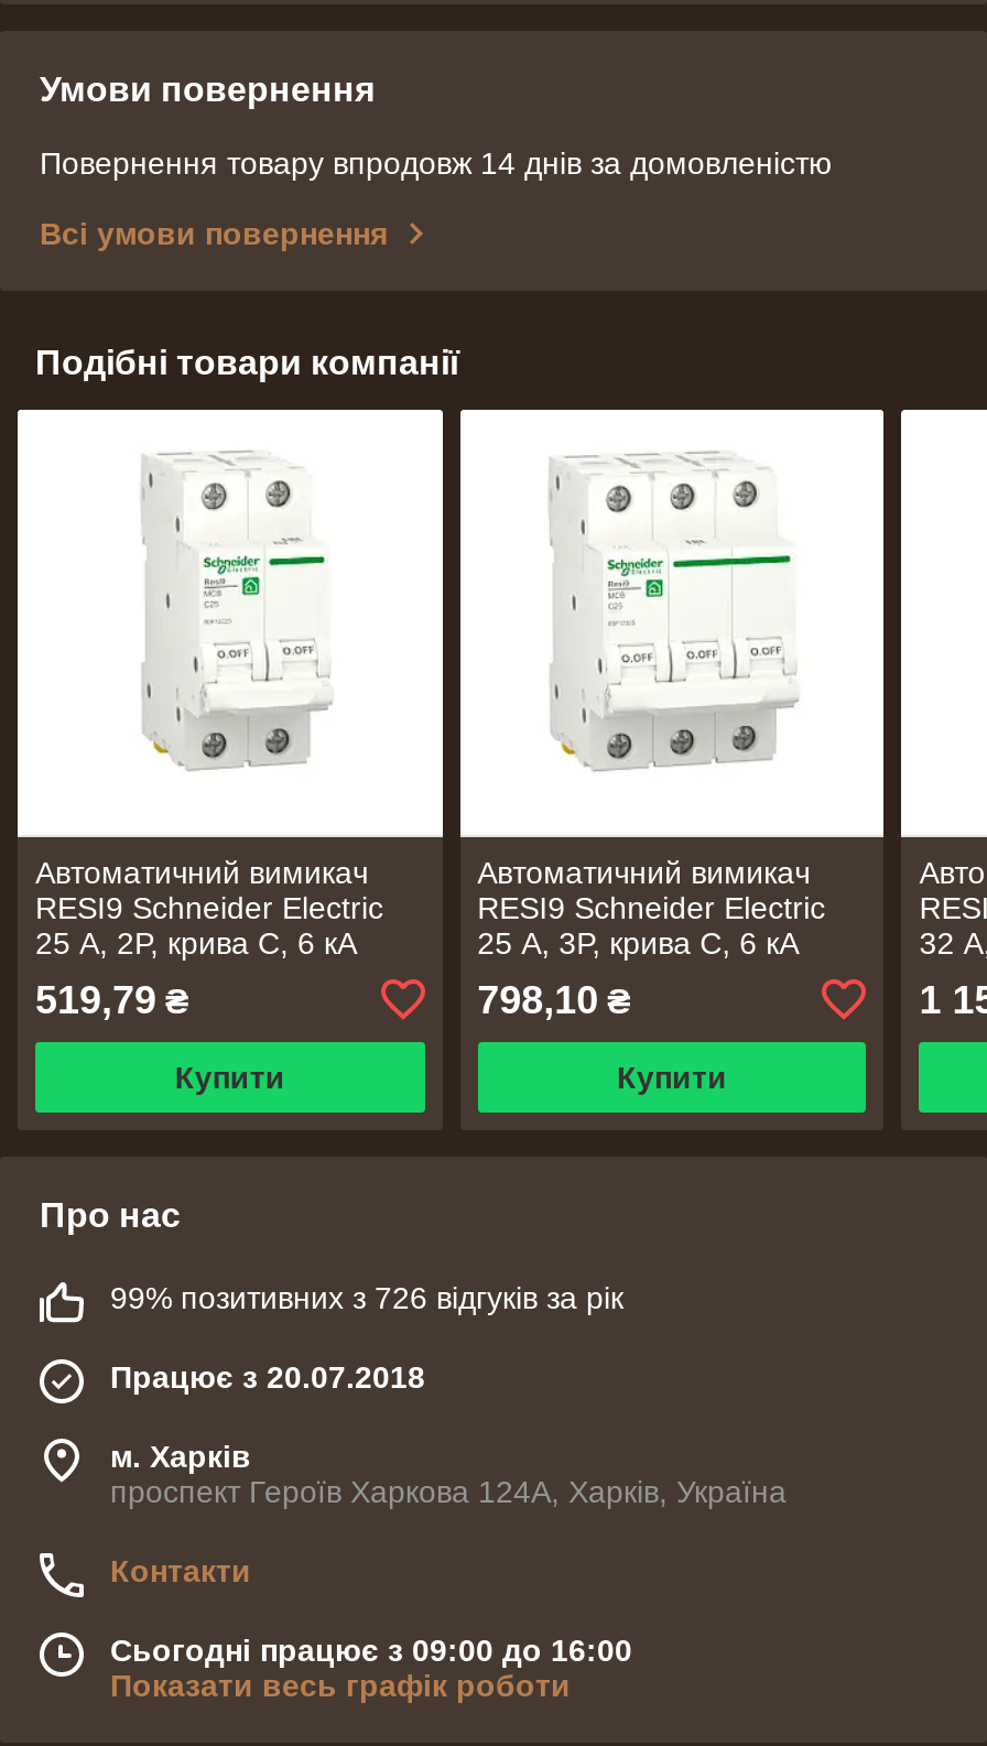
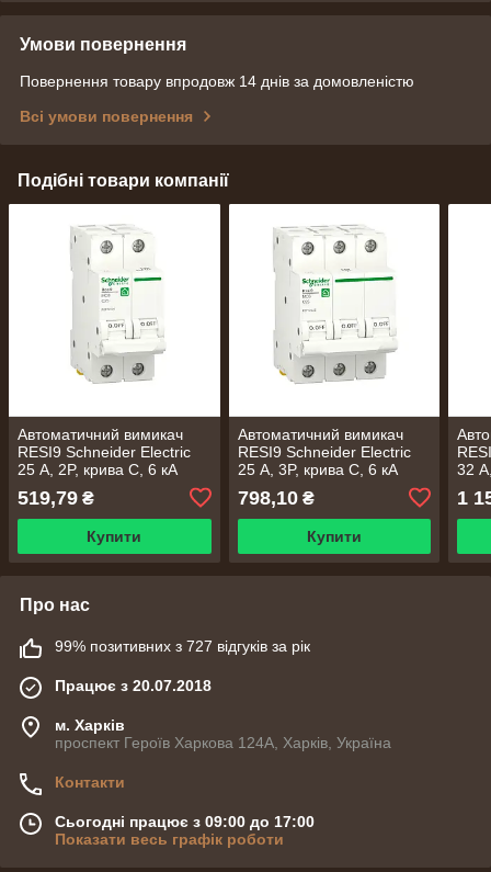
[110,1280,623,1315] 99% позитивних з 726 відгуків за рік -> [55,637,310,655] 99% позитивних з 727 відгуків за рік
[110,1632,632,1667] Сьогодні працює з 09:00 до 16:00 -> [55,813,315,830] Сьогодні працює з 09:00 до 17:00

